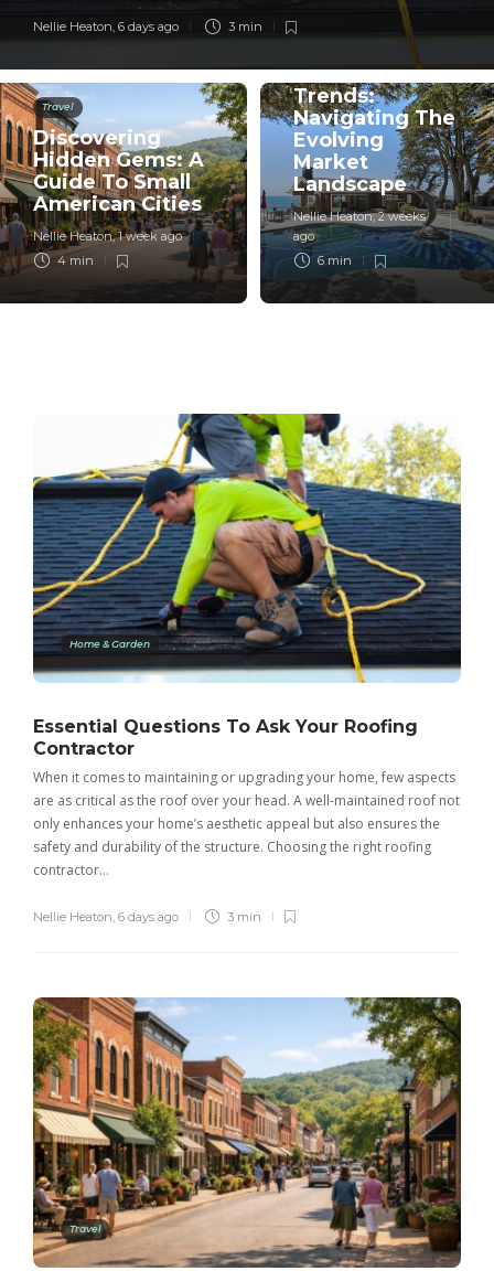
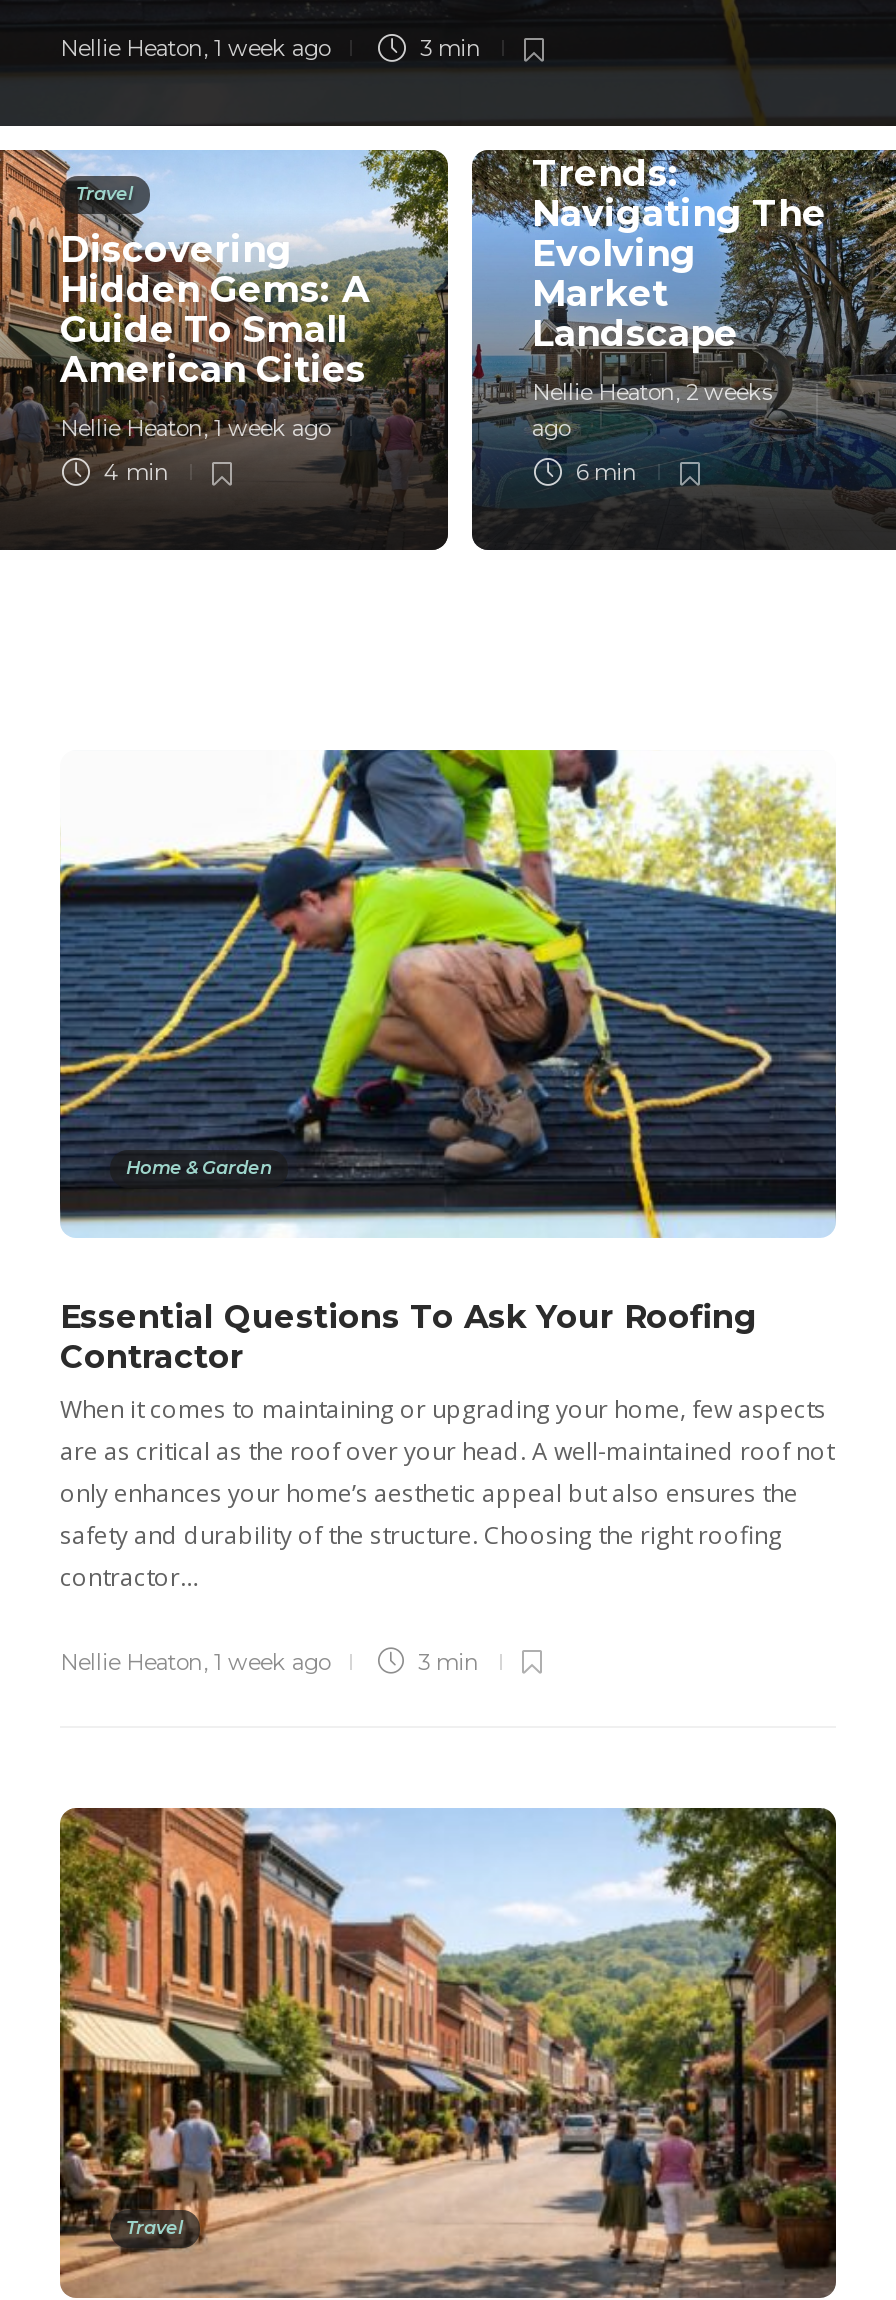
[33,19,179,34] Nellie Heaton, 6 days ago -> [60,34,330,62] Nellie Heaton, 1 week ago
[33,910,179,925] Nellie Heaton, 6 days ago -> [60,1649,330,1677] Nellie Heaton, 1 week ago

